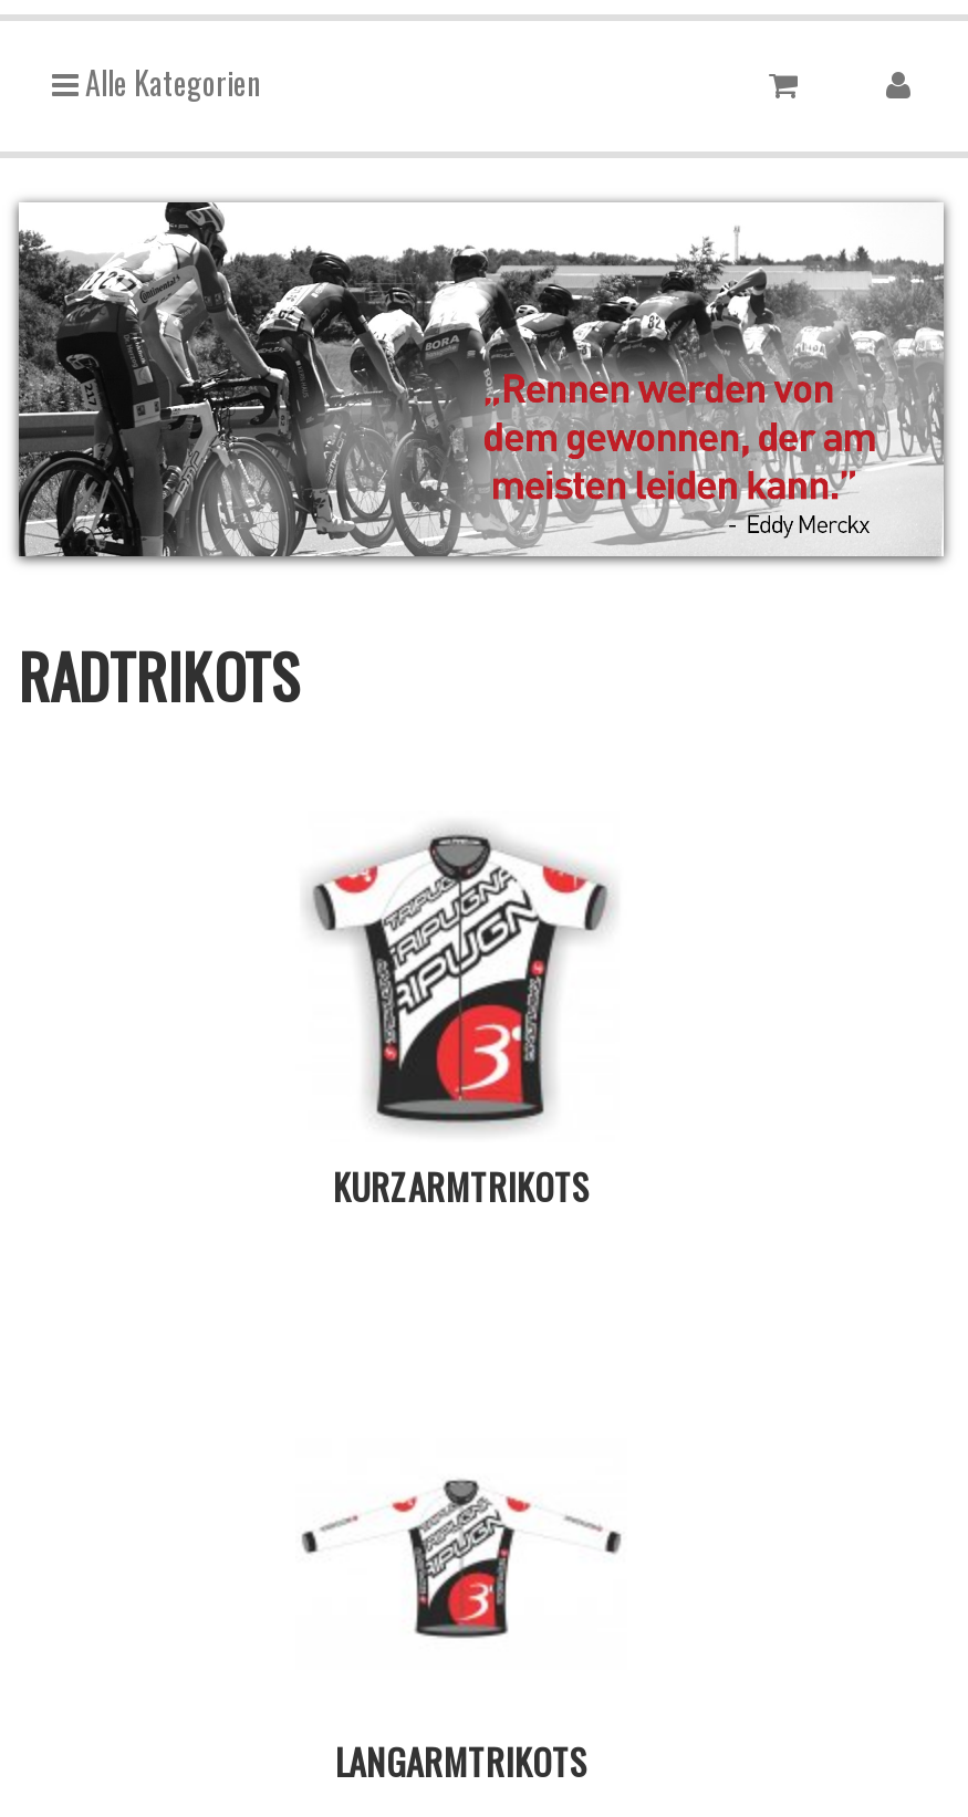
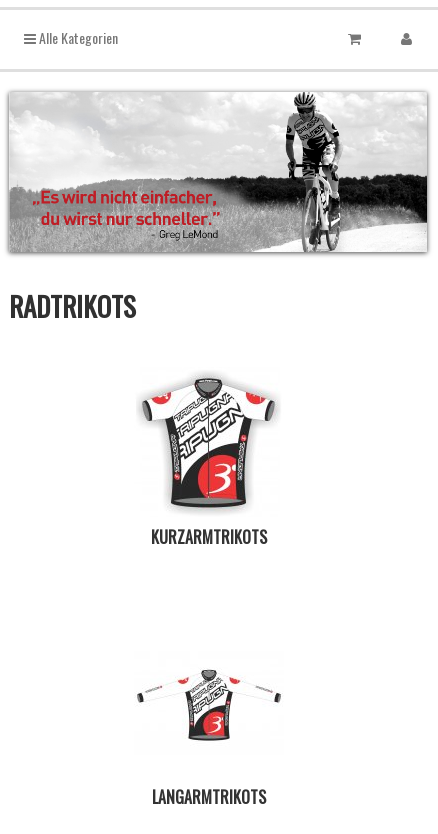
[17,200,946,558] [image] -> [9,91,428,253] [image]

